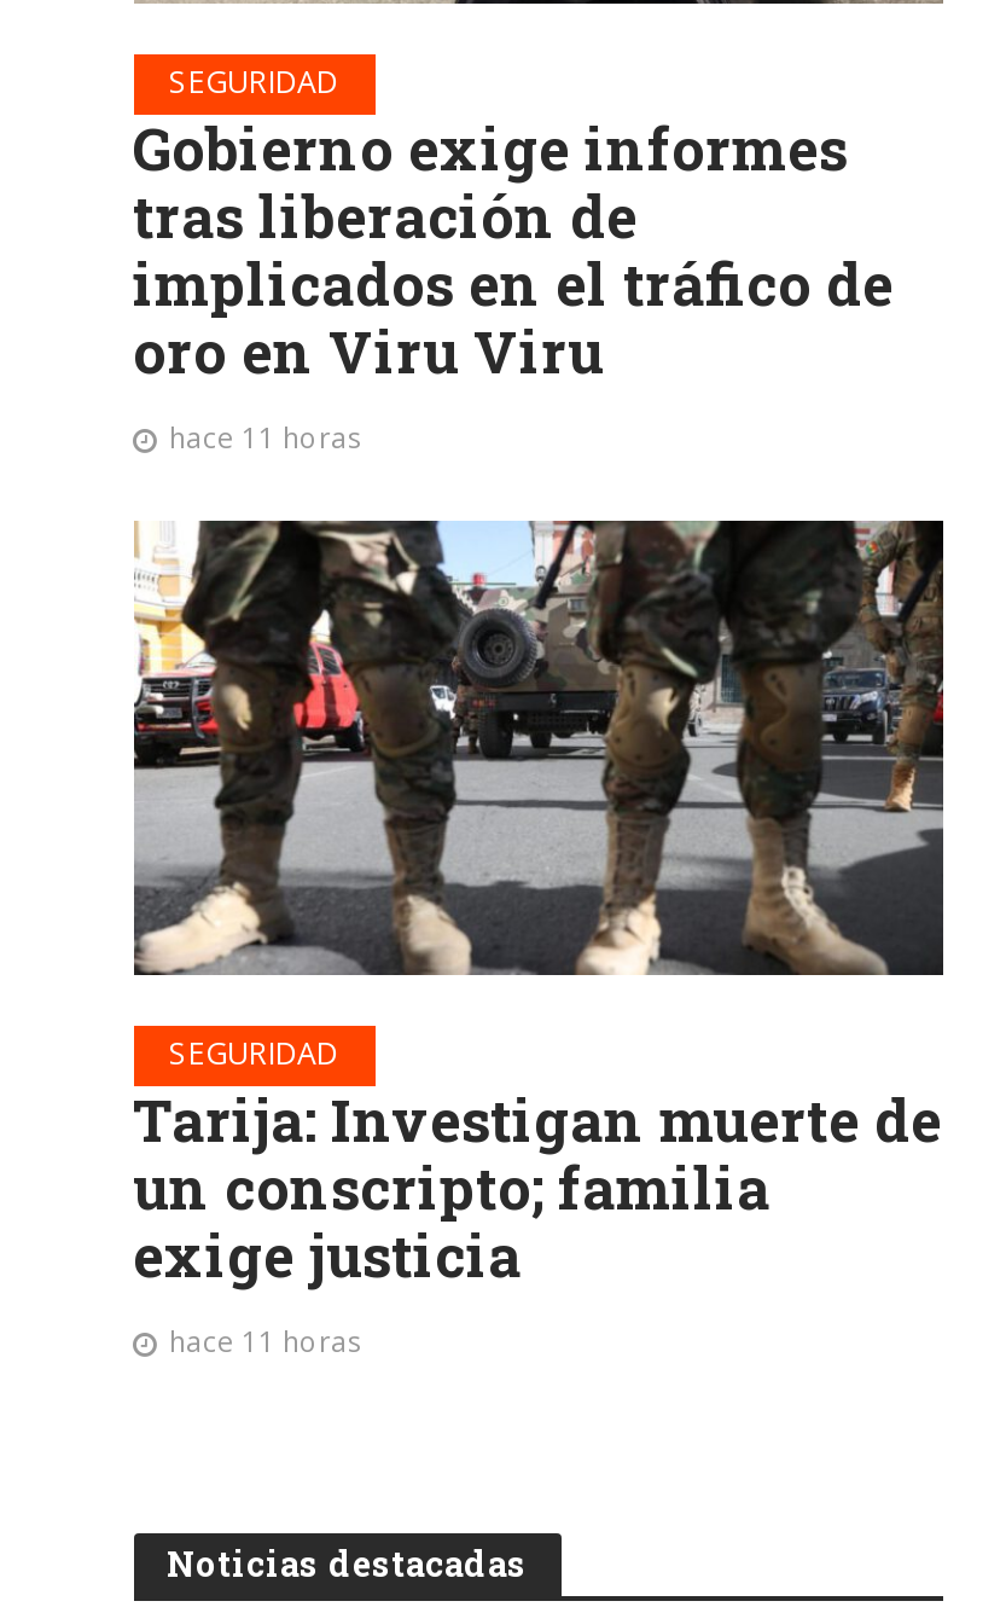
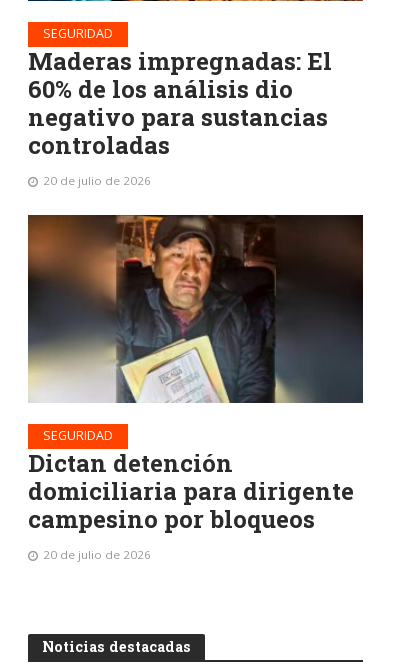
[133,110,894,455] Gobierno exige informes | tras liberación de | implicados en el tráfico de | oro en Viru Viru | hace 11 horas -> [27,45,331,188] Maderas impregnadas: El | 60% de los análisis dio | negativo para sustancias | controladas | 20 de julio de 2026
[132,517,943,976] [image] -> [27,214,363,404] [image]
[133,1082,942,1360] Tarija: Investigan muerte de | un conscripto; familia | exige justicia | hace 11 horas -> [27,447,353,562] Dictan detención | domiciliaria para dirigente | campesino por bloqueos | 20 de julio de 2026

